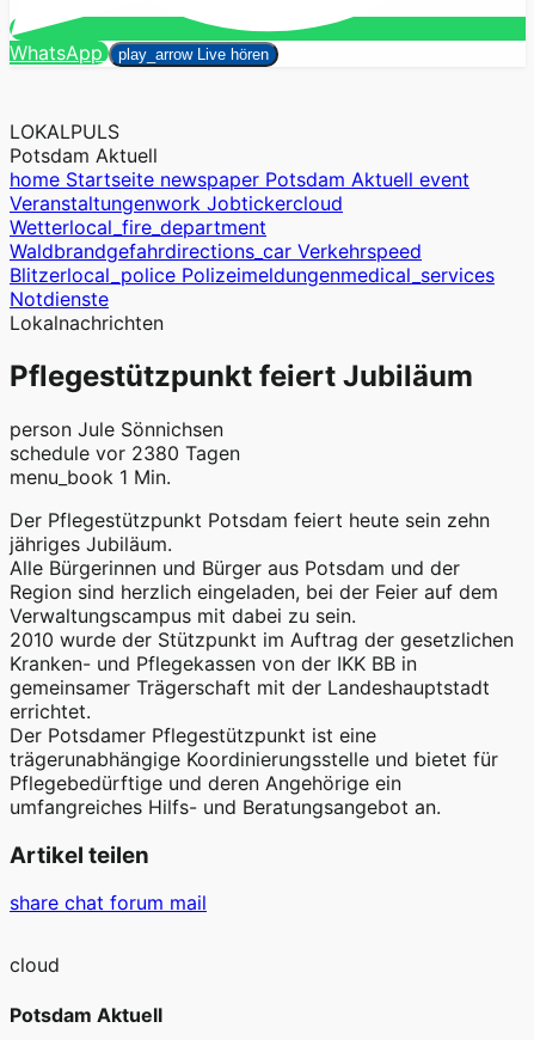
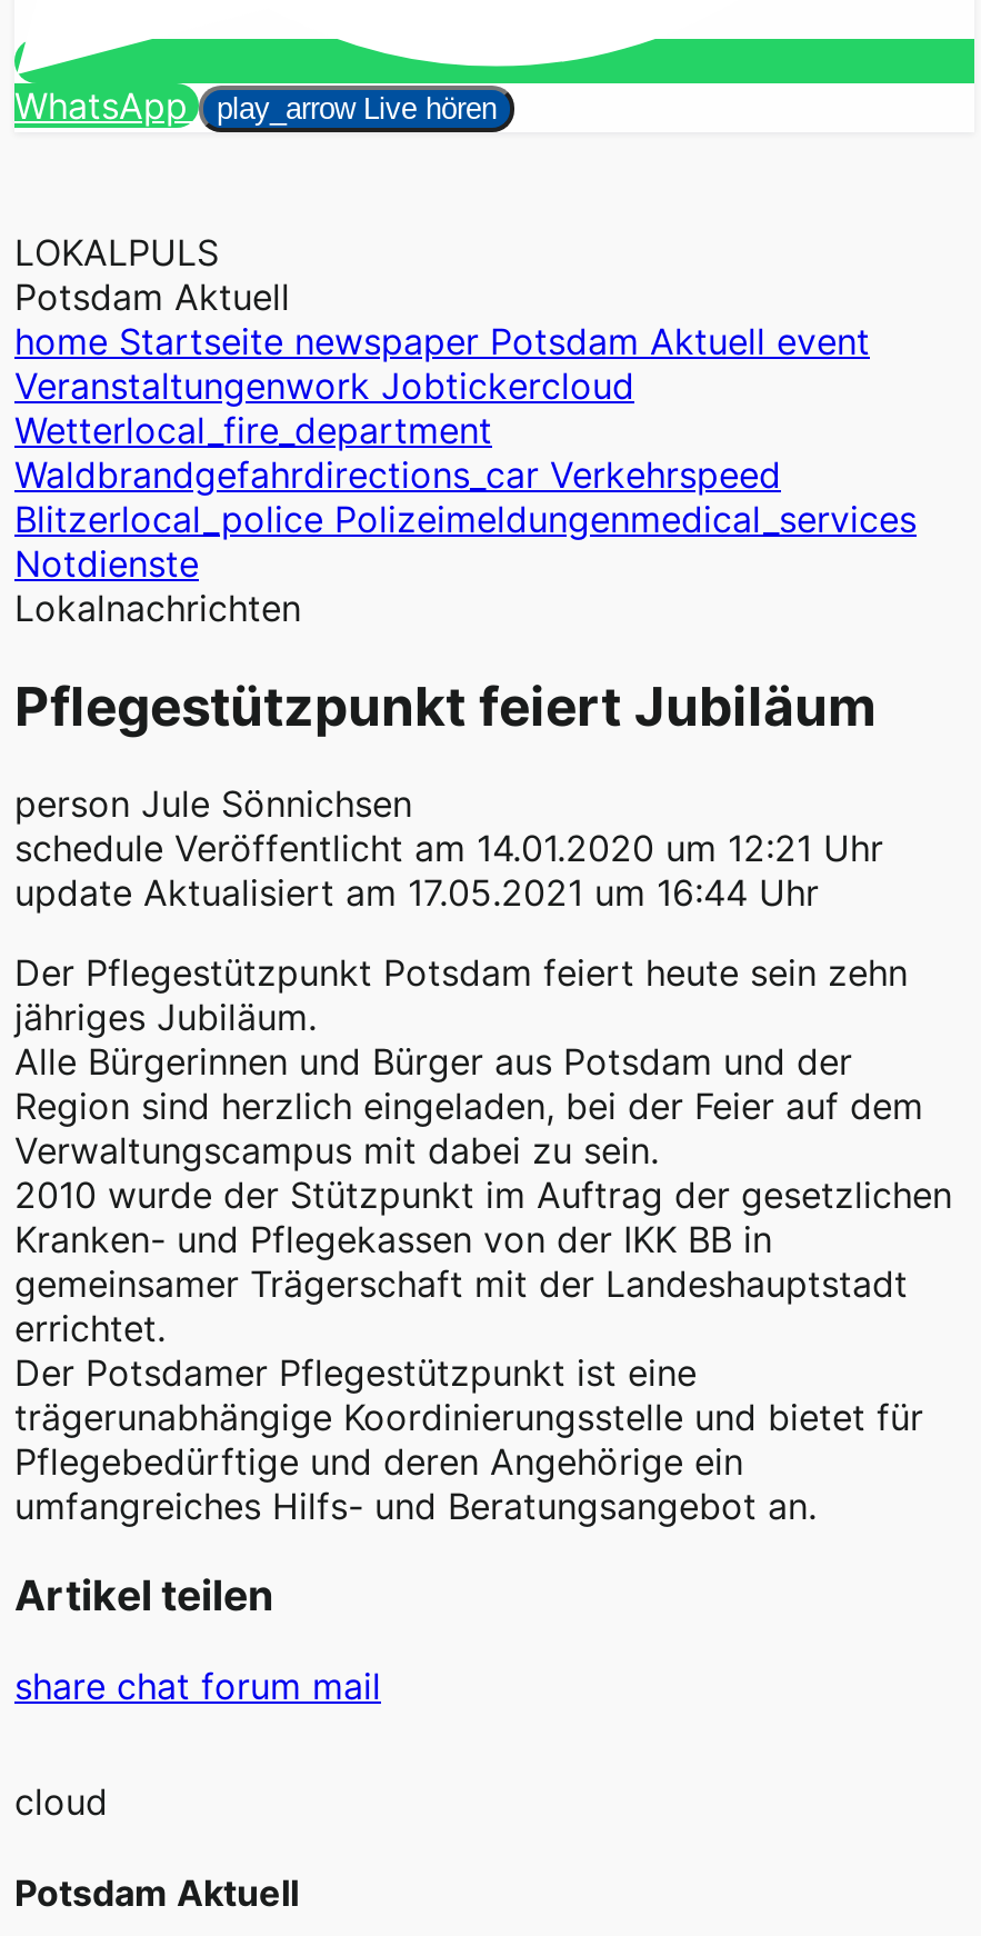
[10,441,240,489] schedule vor 2380 Tagen | menu_book 1 Min. -> [14,826,883,915] schedule Veröffentlicht am 14.01.2020 um 12:21 Uhr | update Aktualisiert am 17.05.2021 um 16:44 Uhr

